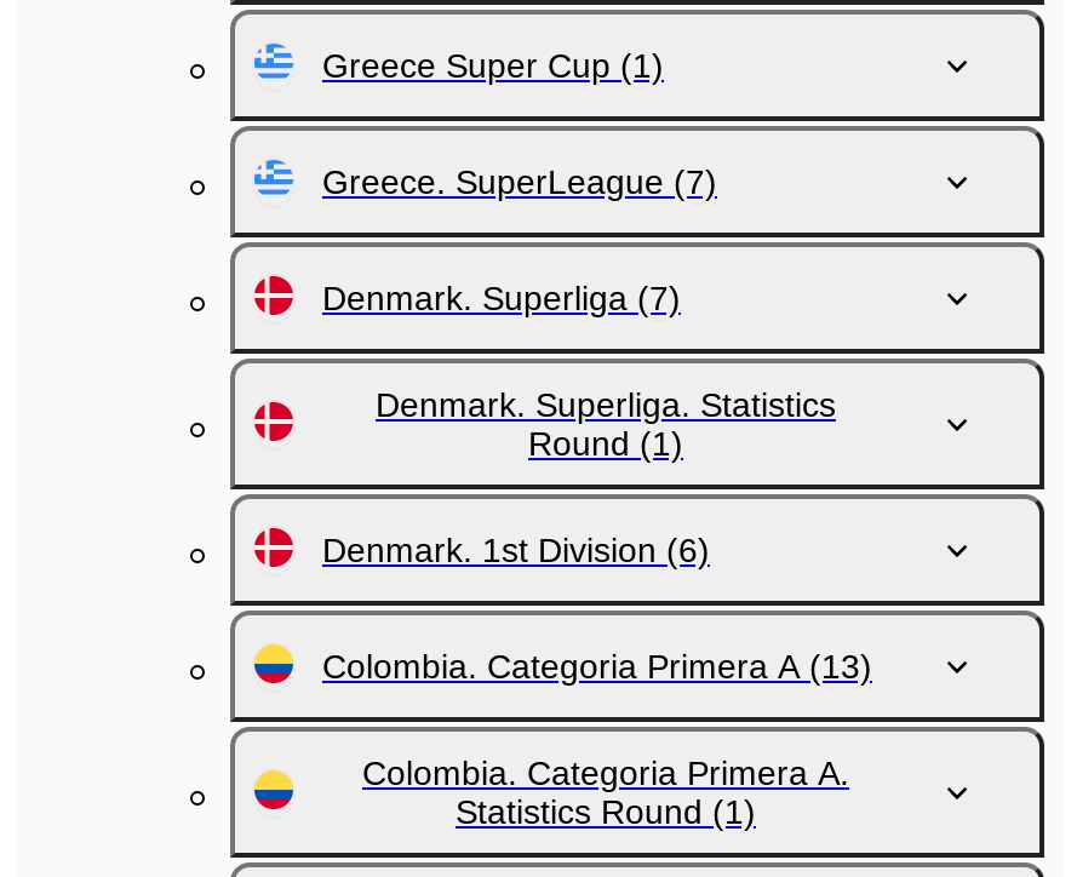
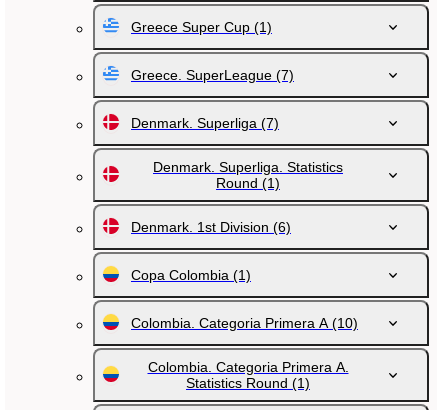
[322,647,872,686] Colombia. Categoria Primera A (13) -> [131,267,358,331] Copa Colombia (1) | Colombia. Categoria Primera A (10)

